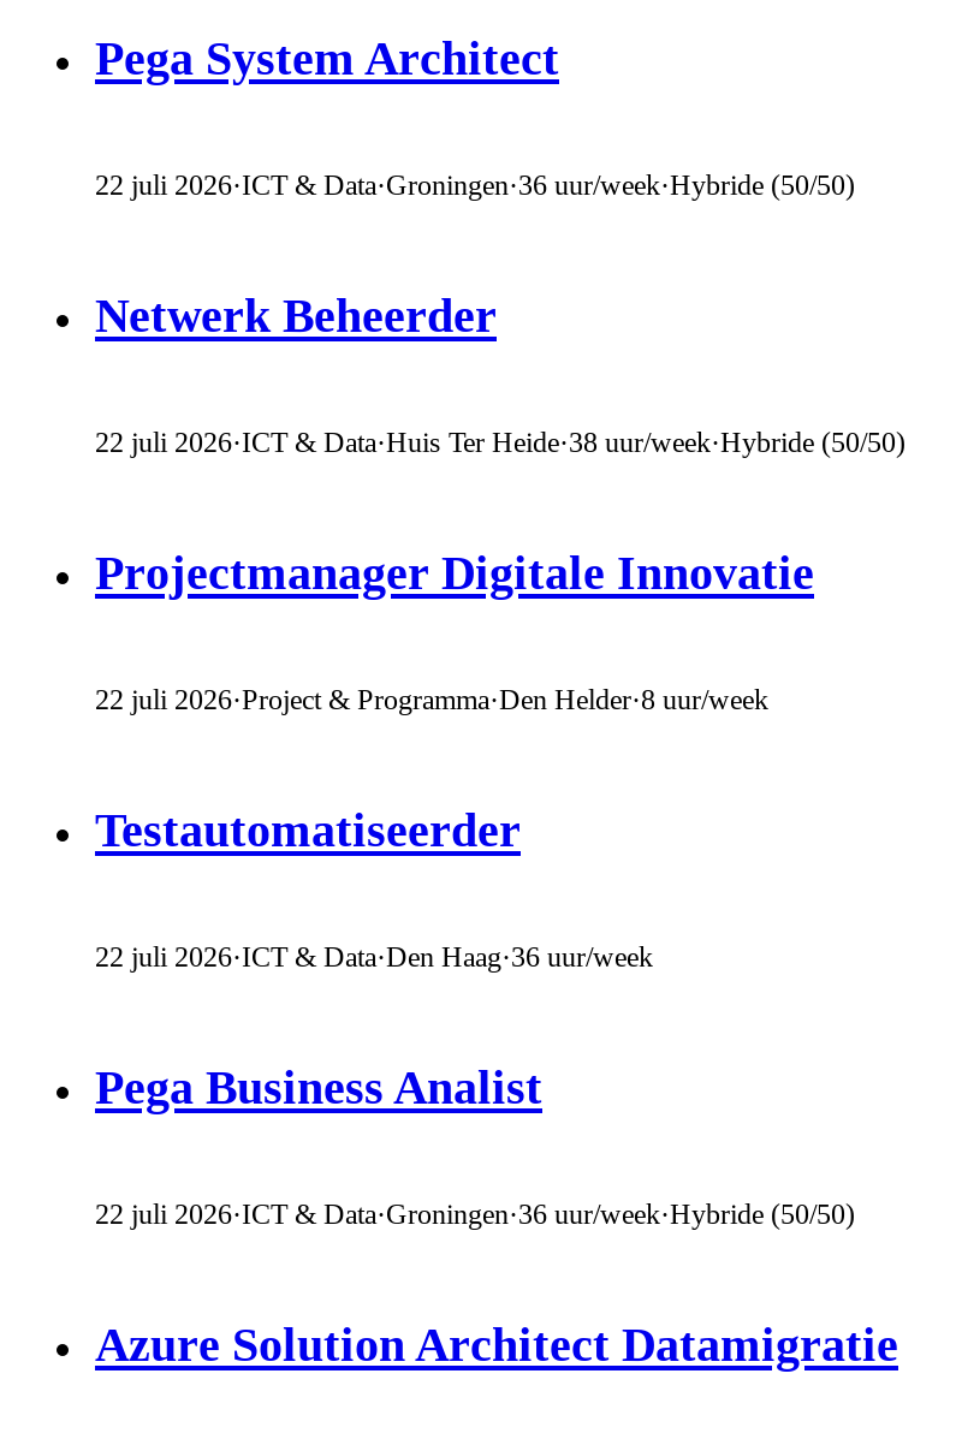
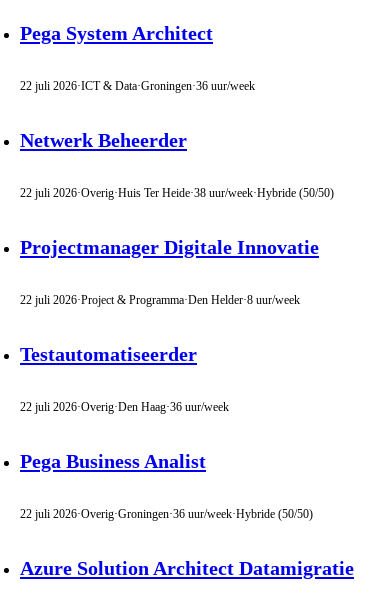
[95,169,855,202] 22 juli 2026·ICT & Data·Groningen·36 uur/week·Hybride (50/50) -> [20,79,255,93] 22 juli 2026·ICT & Data·Groningen·36 uur/week
[95,426,905,460] 22 juli 2026·ICT & Data·Huis Ter Heide·38 uur/week·Hybride (50/50) -> [20,186,334,200] 22 juli 2026·Overig·Huis Ter Heide·38 uur/week·Hybride (50/50)
[95,941,653,974] 22 juli 2026·ICT & Data·Den Haag·36 uur/week -> [20,400,229,414] 22 juli 2026·Overig·Den Haag·36 uur/week
[95,1198,855,1232] 22 juli 2026·ICT & Data·Groningen·36 uur/week·Hybride (50/50) -> [20,507,313,521] 22 juli 2026·Overig·Groningen·36 uur/week·Hybride (50/50)

